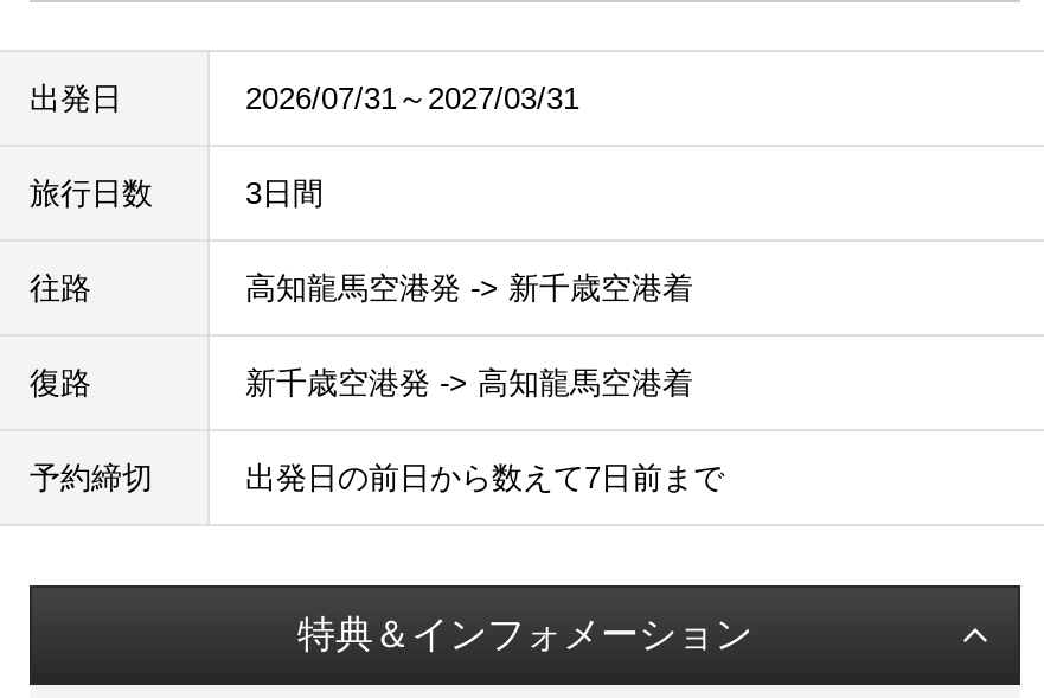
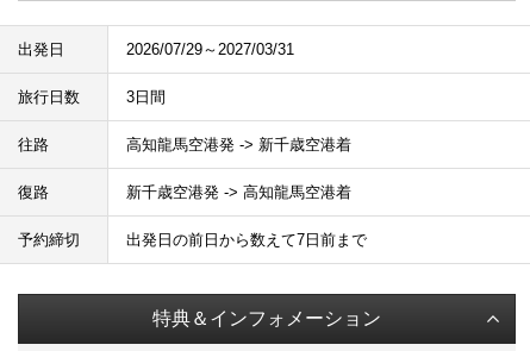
[245,82,579,117] 2026/07/31～2027/03/31 -> [126,41,294,59] 2026/07/29～2027/03/31

